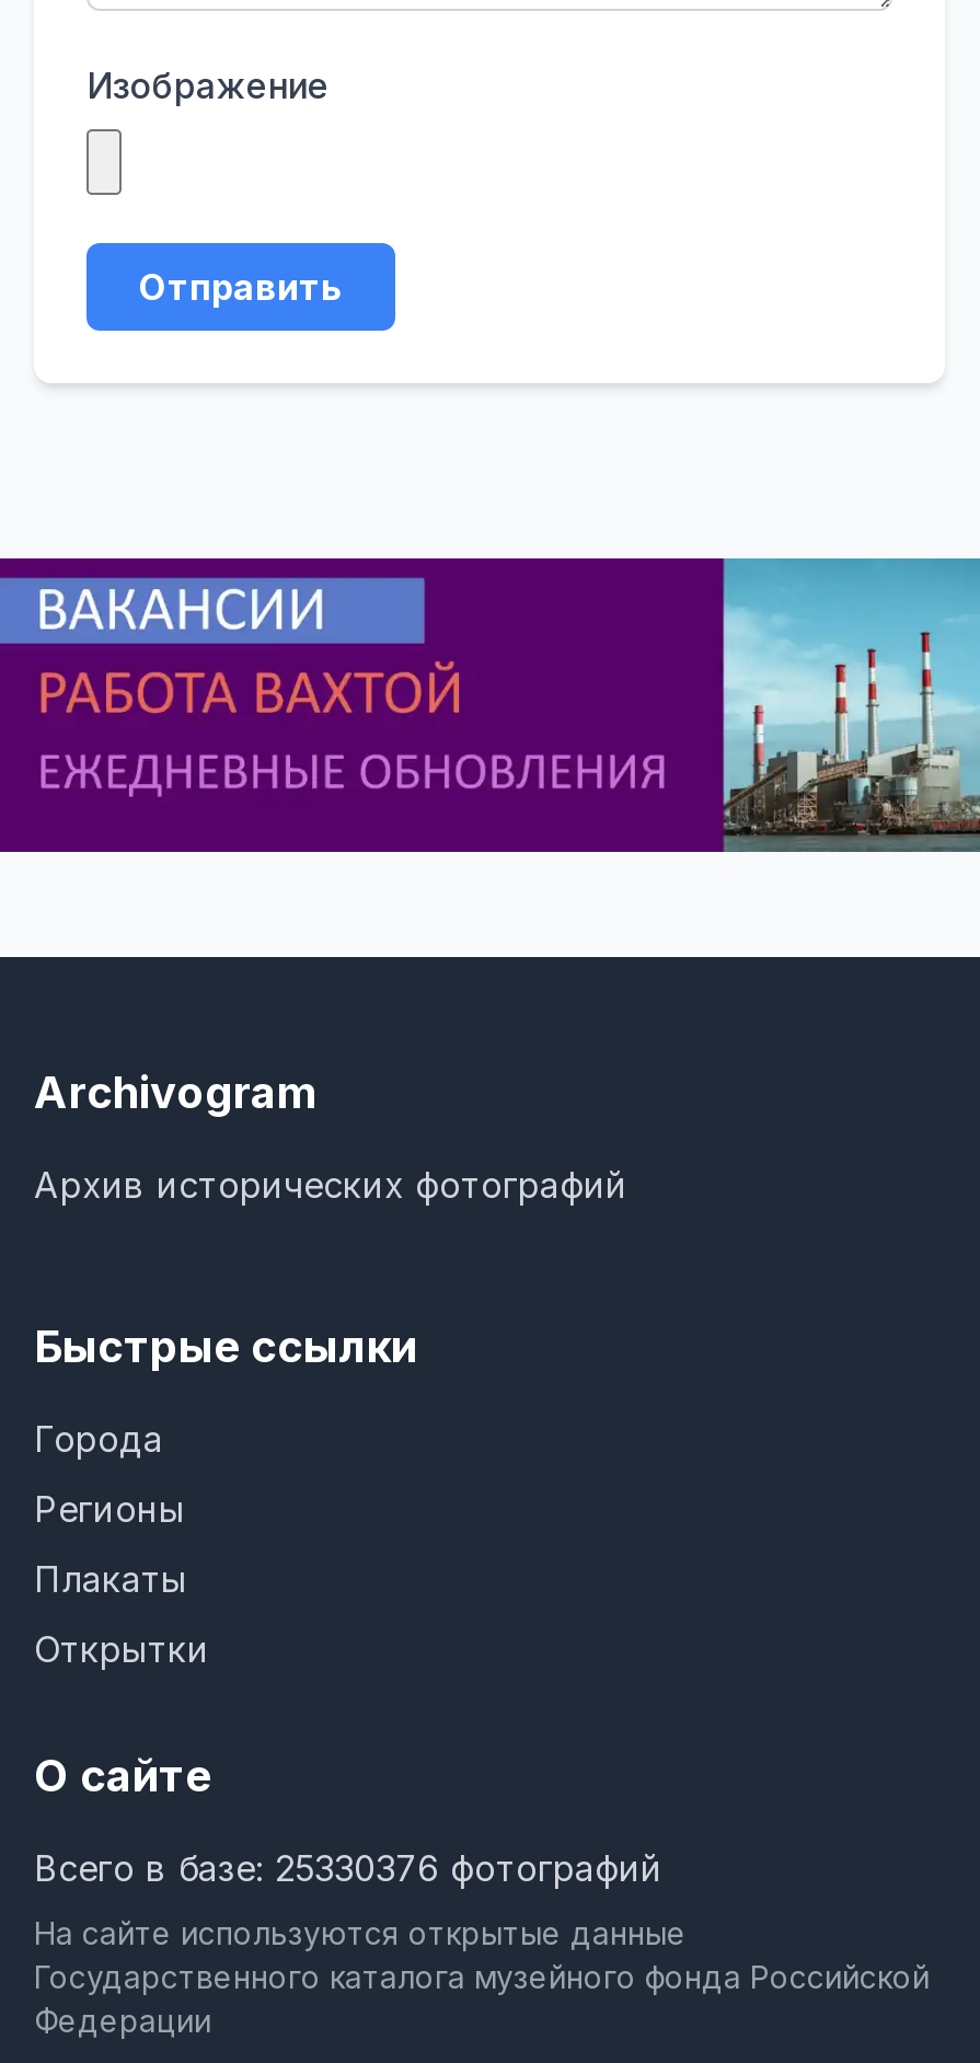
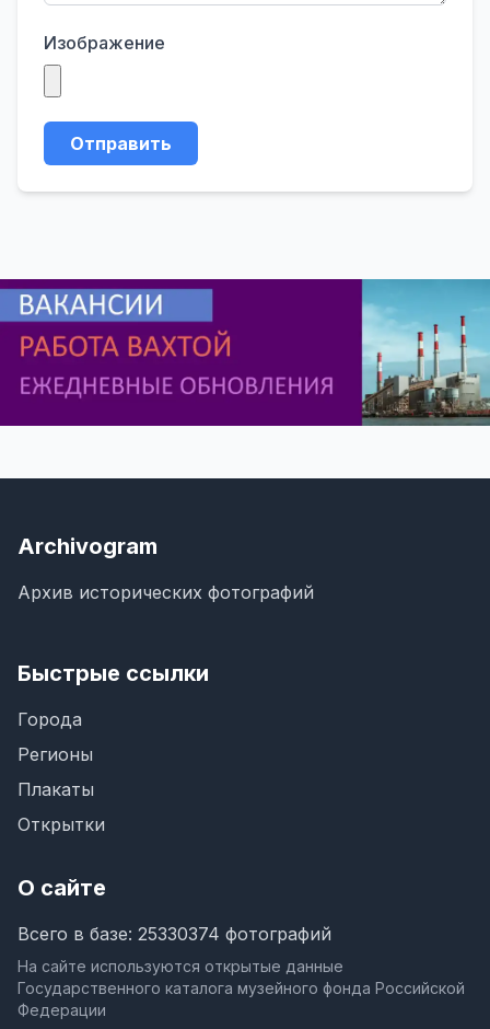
[34,1846,662,1890] Всего в базе: 25330376 фотографий -> [17,923,331,945] Всего в базе: 25330374 фотографий

